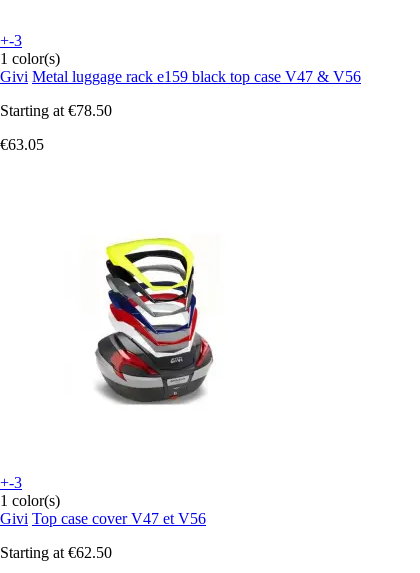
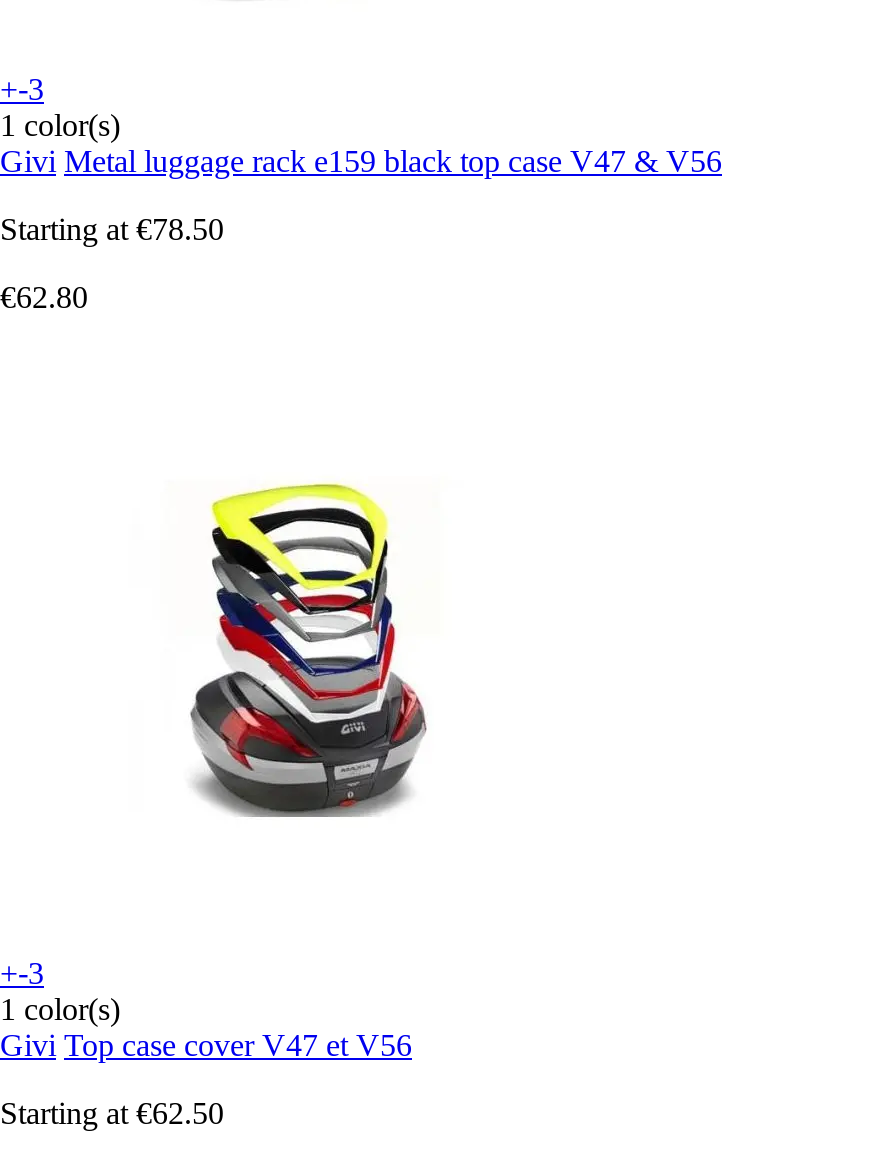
[0,136,44,153] €63.05 -> [0,279,88,313] €62.80

